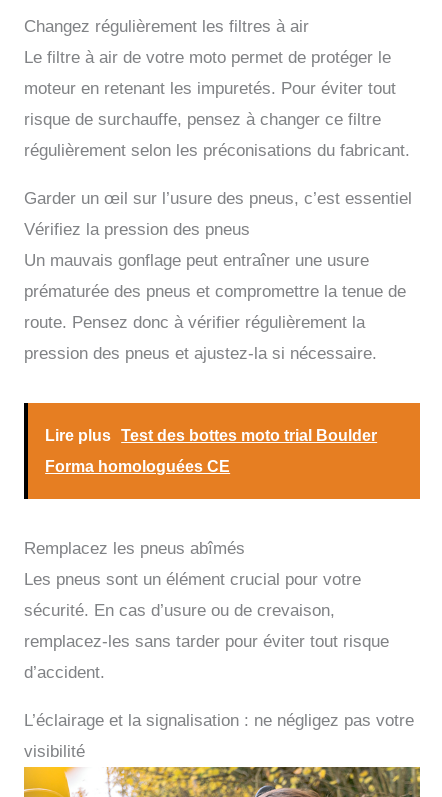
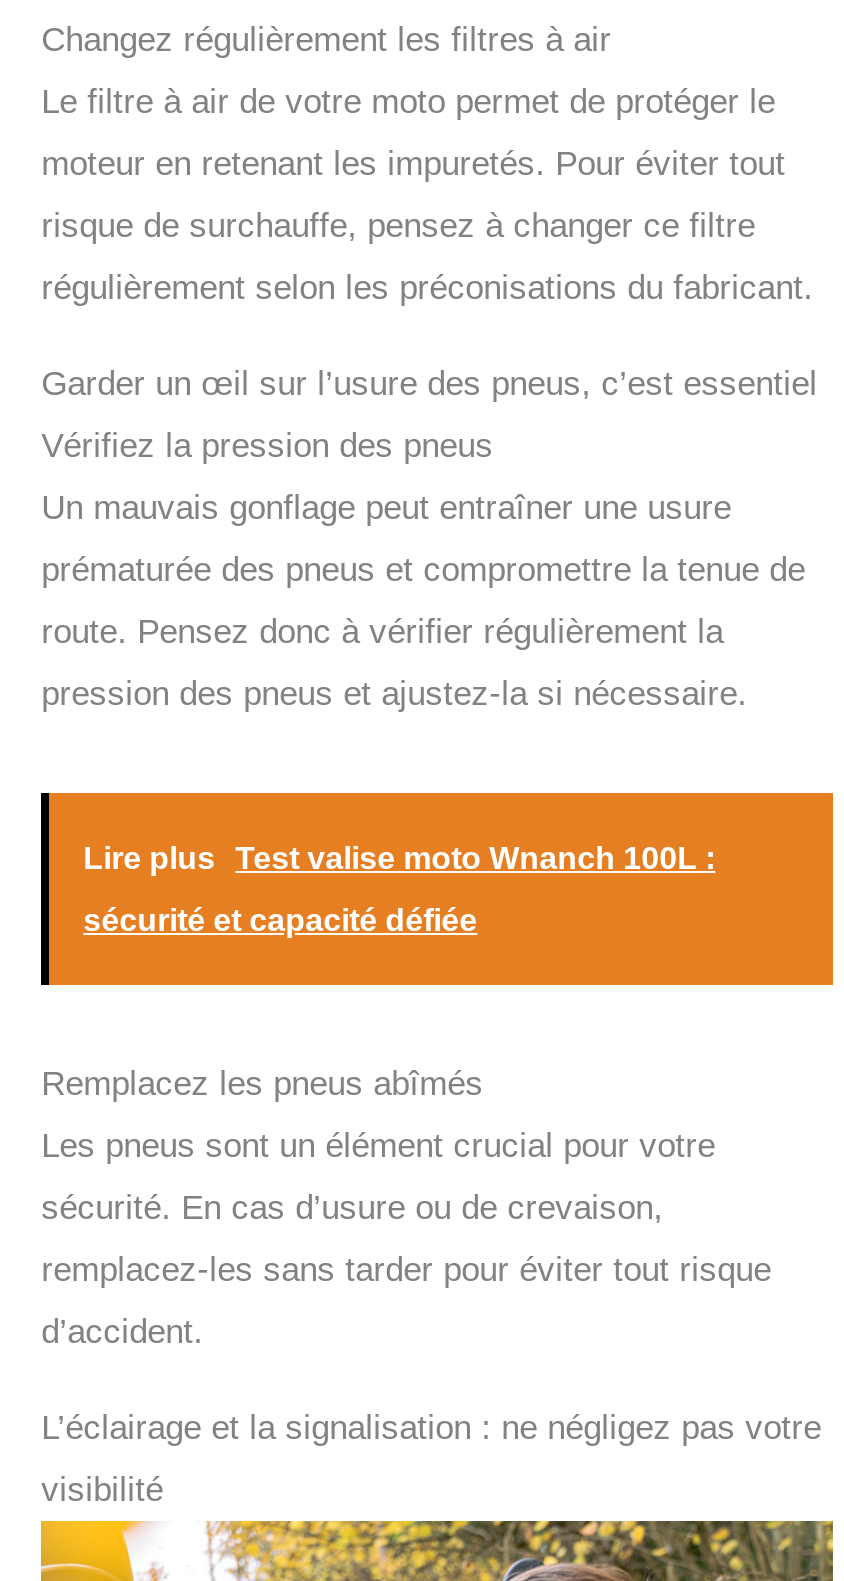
[45,427,377,444] Lire plus Test des bottes moto trial Boulder -> [83,842,715,876] Lire plus Test valise moto Wnanch 100L :
[45,458,230,475] Forma homologuées CE -> [83,904,477,938] sécurité et capacité défiée

